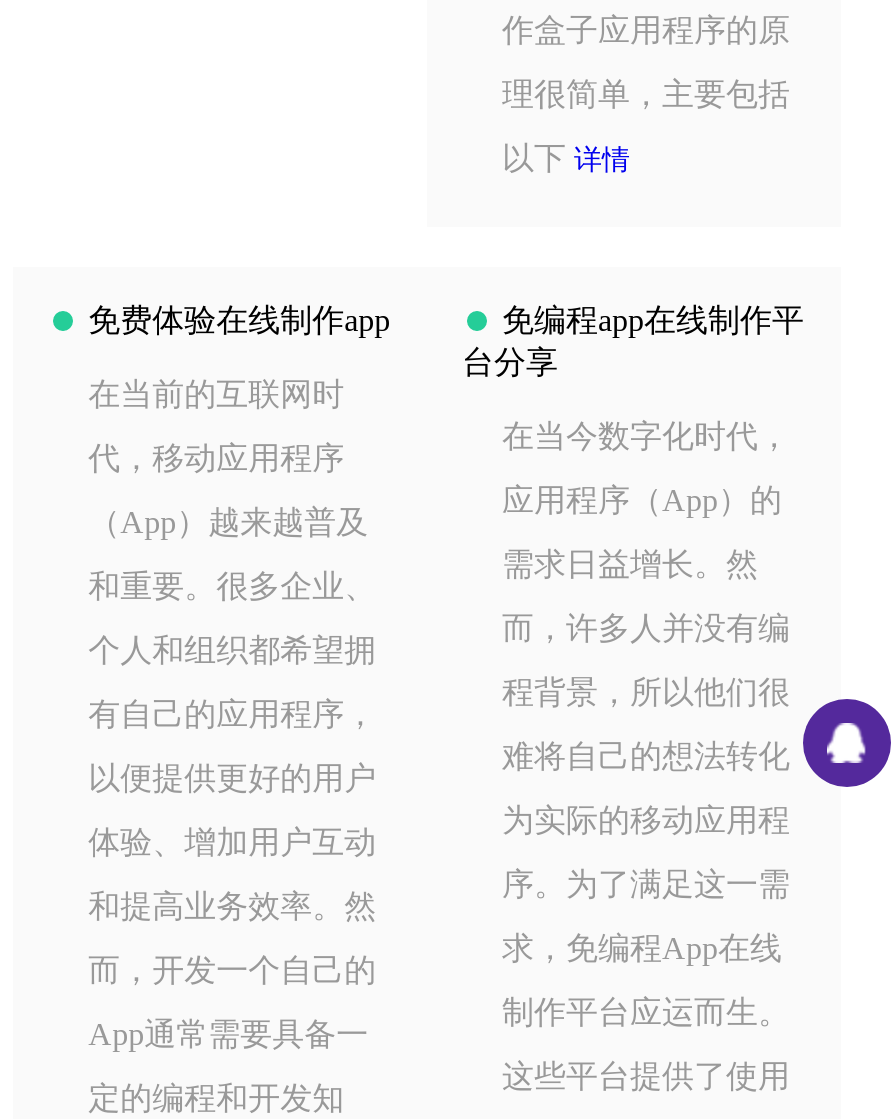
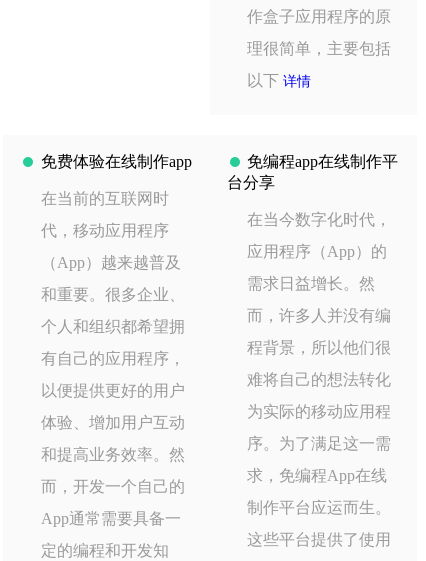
[801,697,885,789] [image] -> none

